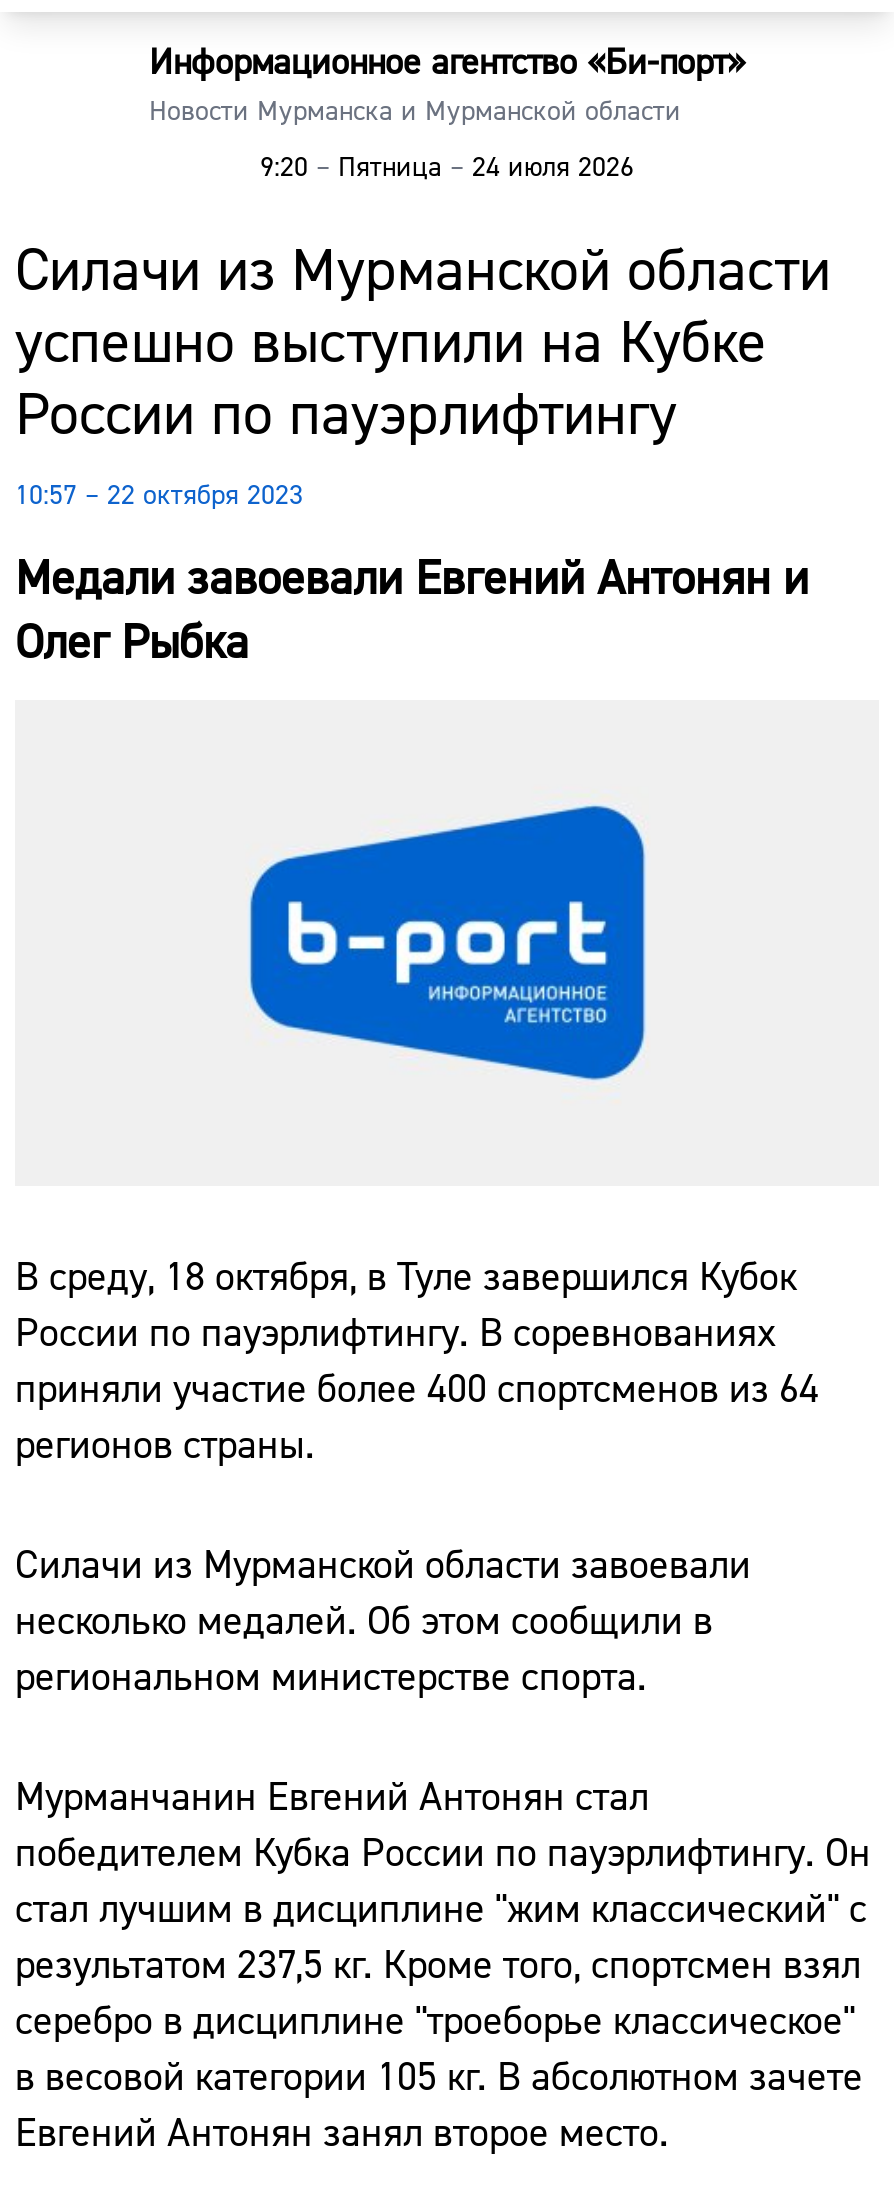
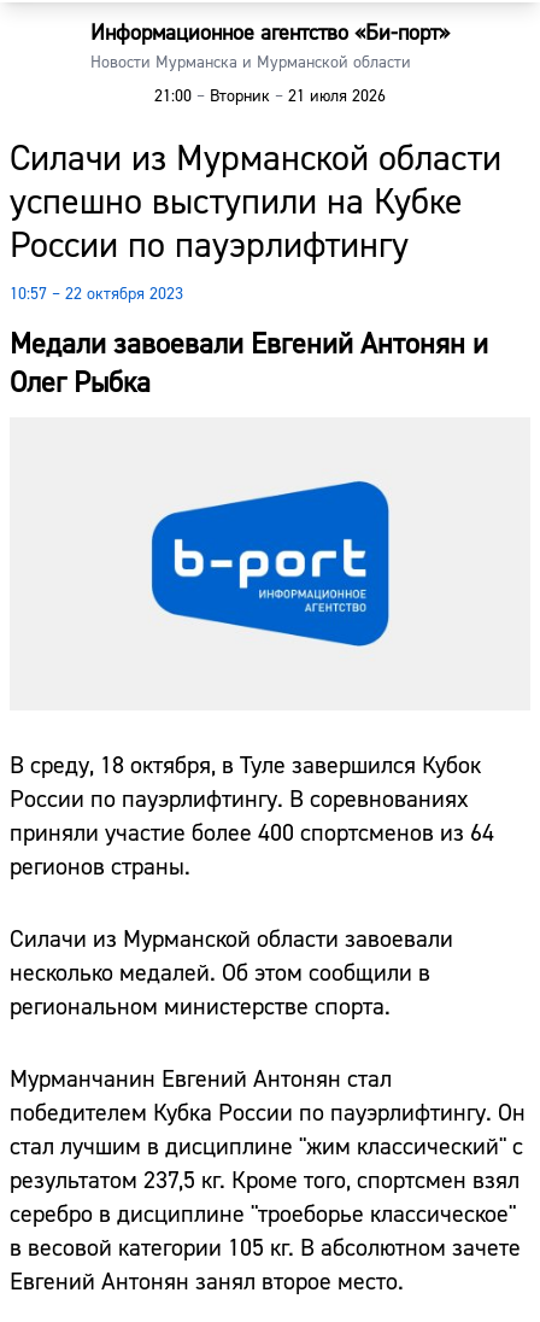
[260,151,634,187] 9:20 – Пятница – 24 июля 2026 -> [154,86,386,108] 21:00 – Вторник – 21 июля 2026

